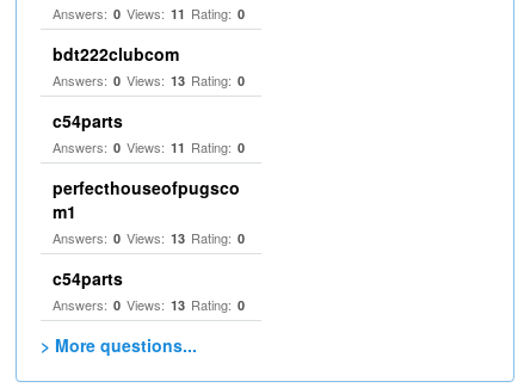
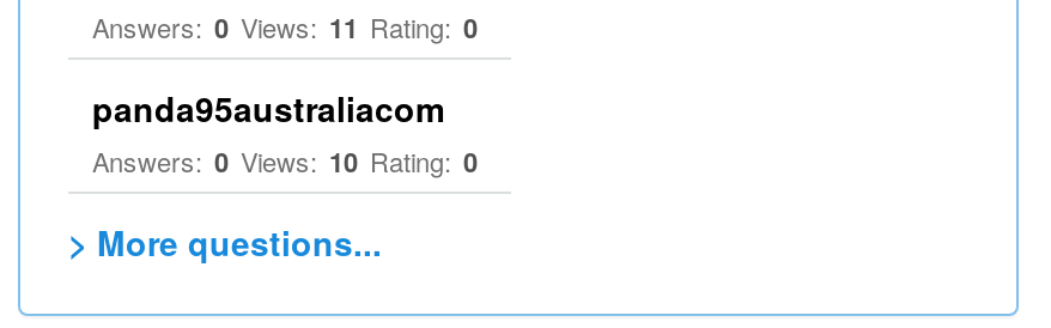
[53,42,245,314] bdt222clubcom | Answers: 0 Views: 13 Rating: 0 | c54parts | Answers: 0 Views: 11 Rating: 0 | perfecthouseofpugsco | m1 | Answers: 0 Views: 13 Rating: 0 | c54parts | Answers: 0 Views: 13 Rating: 0 -> [92,84,478,180] panda95australiacom | Answers: 0 Views: 10 Rating: 0

